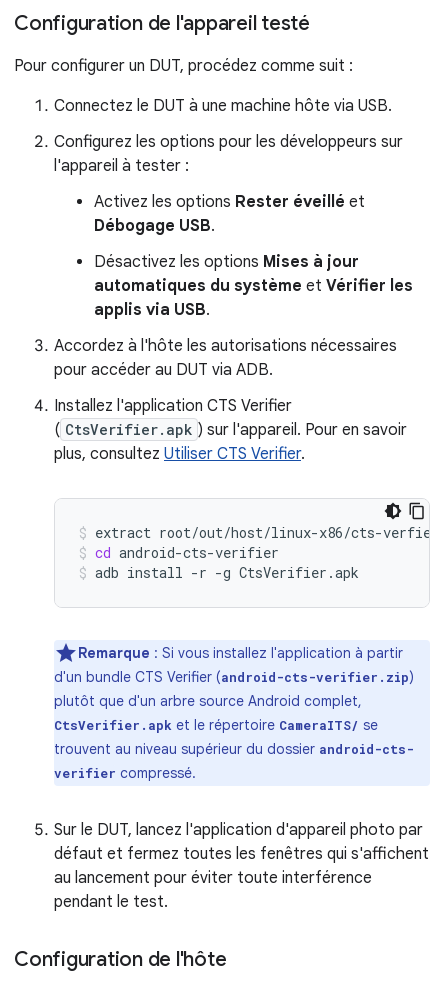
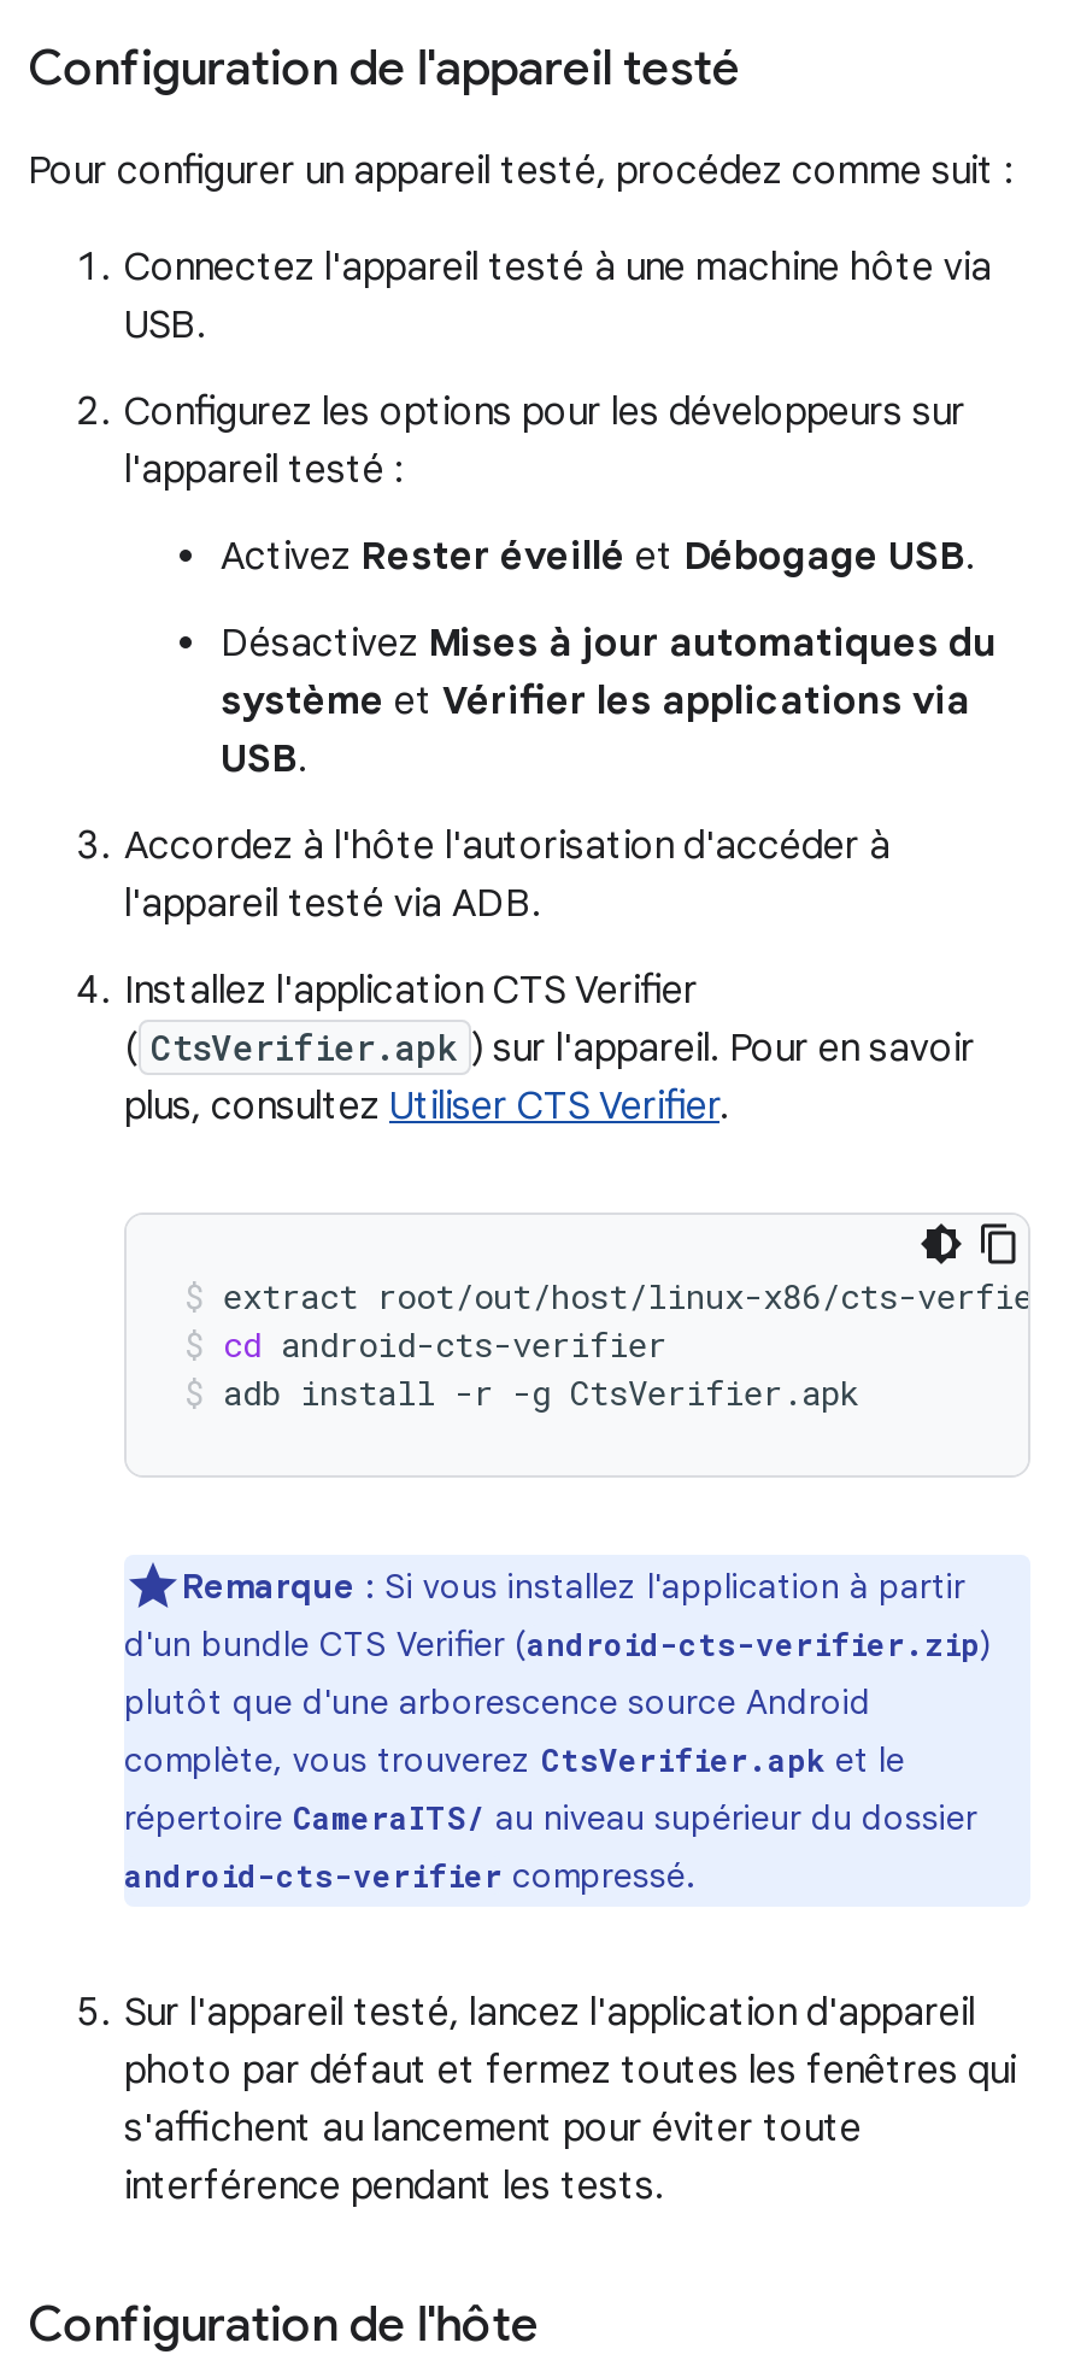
[14,56,353,76] Pour configurer un DUT, procédez comme suit : -> [28,147,1014,195] Pour configurer un appareil testé, procédez comme suit :
[54,96,392,116] Connectez le DUT à une machine hôte via USB. -> [124,243,992,350] Connectez l'appareil testé à une machine hôte via | USB.
moved [54,132,403,152] -> [124,388,965,436]: Configurez les options pour les développeurs sur
[54,156,189,176] l'appareil à tester : -> [124,446,404,494] l'appareil testé :
[94,192,365,236] Activez les options Rester éveillé et | Débogage USB. -> [221,533,975,581] Activez Rester éveillé et Débogage USB.
[94,252,413,320] Désactivez les options Mises à jour | automatiques du système et Vérifier les | applis via USB. -> [221,620,997,783] Désactivez Mises à jour automatiques du | système et Vérifier les applications via | USB.
[54,336,397,380] Accordez à l'hôte les autorisations nécessaires | pour accéder au DUT via ADB. -> [124,822,891,928] Accordez à l'hôte l'autorisation d'accéder à | l'appareil testé via ADB.
[54,692,414,782] plutôt que d'un arbre source Android complet, | CtsVerifier.apk et le répertoire CameraITS/ se | trouvent au niveau supérieur du dossier android-cts- | verifier compressé. -> [124,1680,977,1897] plutôt que d'une arborescence source Android | complète, vous trouverez CtsVerifier.apk et le | répertoire CameraITS/ au niveau supérieur du dossier | android-cts-verifier compressé.
[54,820,429,912] Sur le DUT, lancez l'application d'appareil photo par | défaut et fermez toutes les fenêtres qui s'affichent | au lancement pour éviter toute interférence | pendant le test. -> [124,1989,1016,2210] Sur l'appareil testé, lancez l'application d'appareil | photo par défaut et fermez toutes les fenêtres qui | s'affichent au lancement pour éviter toute | interférence pendant les tests.

